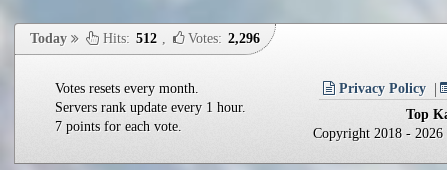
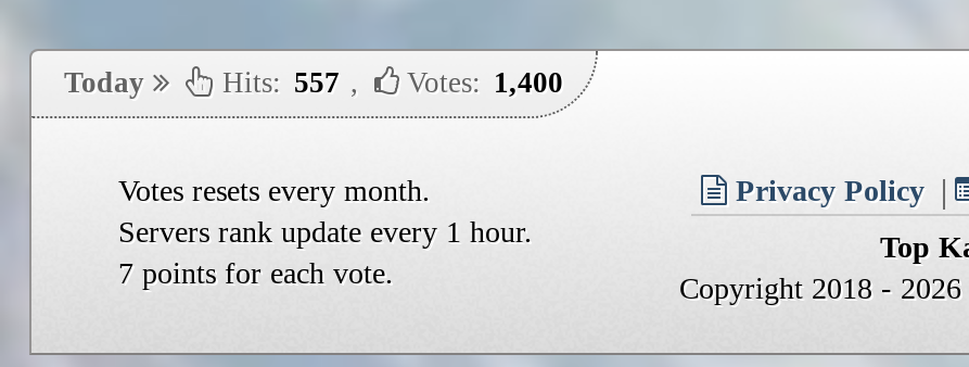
[103,31,170,46] Hits: 512 , -> [222,66,368,99] Hits: 557 ,
[188,31,260,46] Votes: 2,296 -> [407,66,563,99] Votes: 1,400

